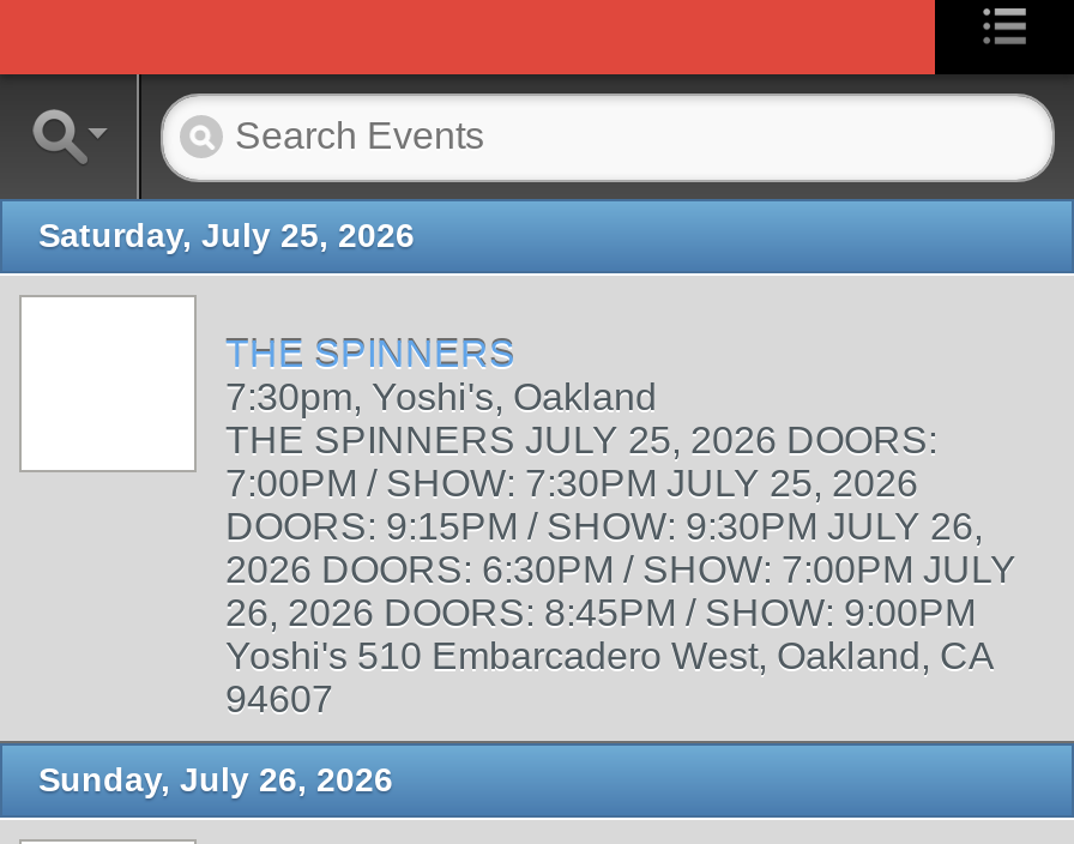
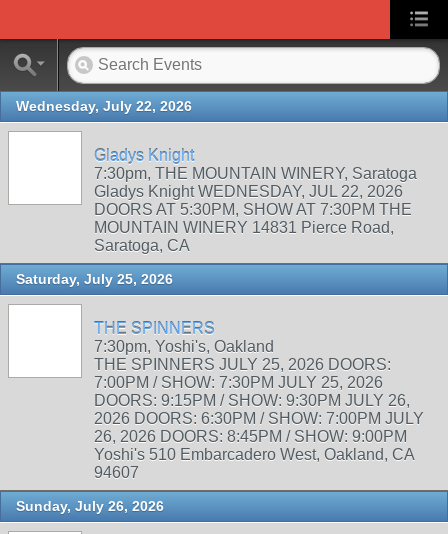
none -> [16,98,417,254] Wednesday, July 22, 2026 | Gladys Knight | 7:30pm, THE MOUNTAIN WINERY, Saratoga | Gladys Knight WEDNESDAY, JUL 22, 2026 | DOORS AT 5:30PM, SHOW AT 7:30PM THE | MOUNTAIN WINERY 14831 Pierce Road, | Saratoga, CA

